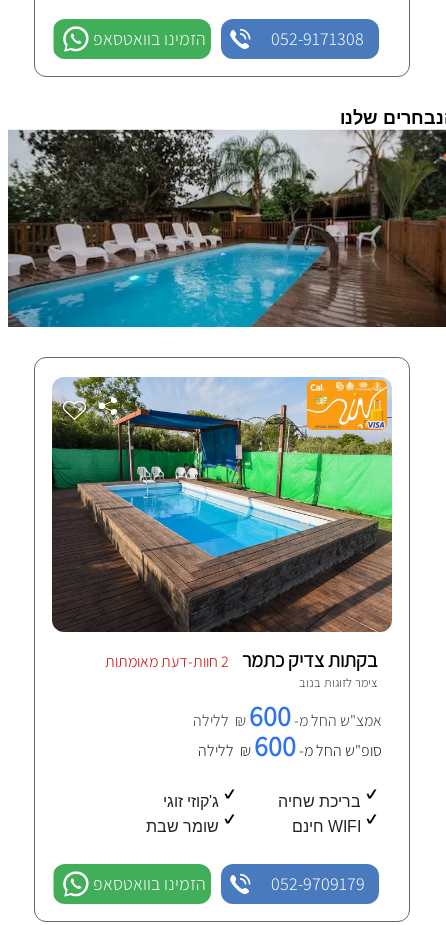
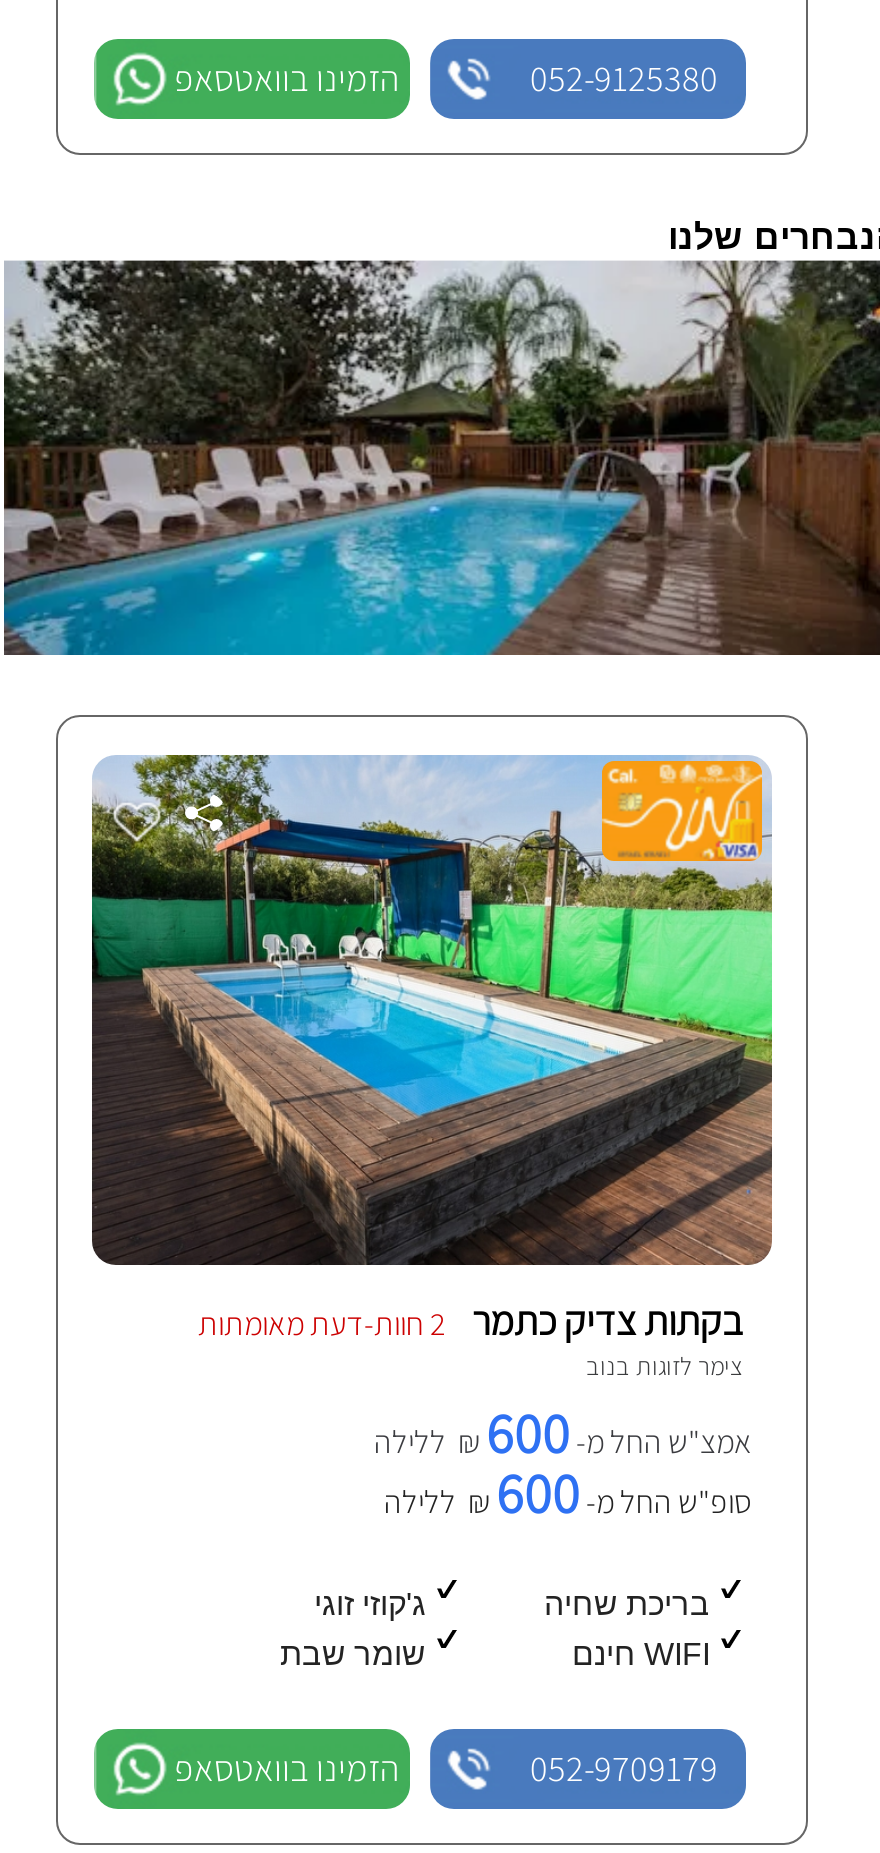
[271,27,364,50] 052-9171308 -> [530,55,718,101] 052-9125380

